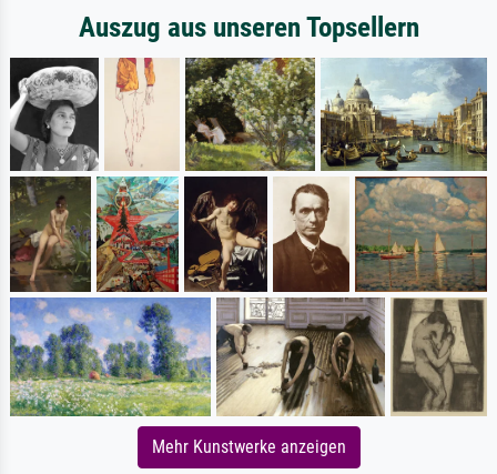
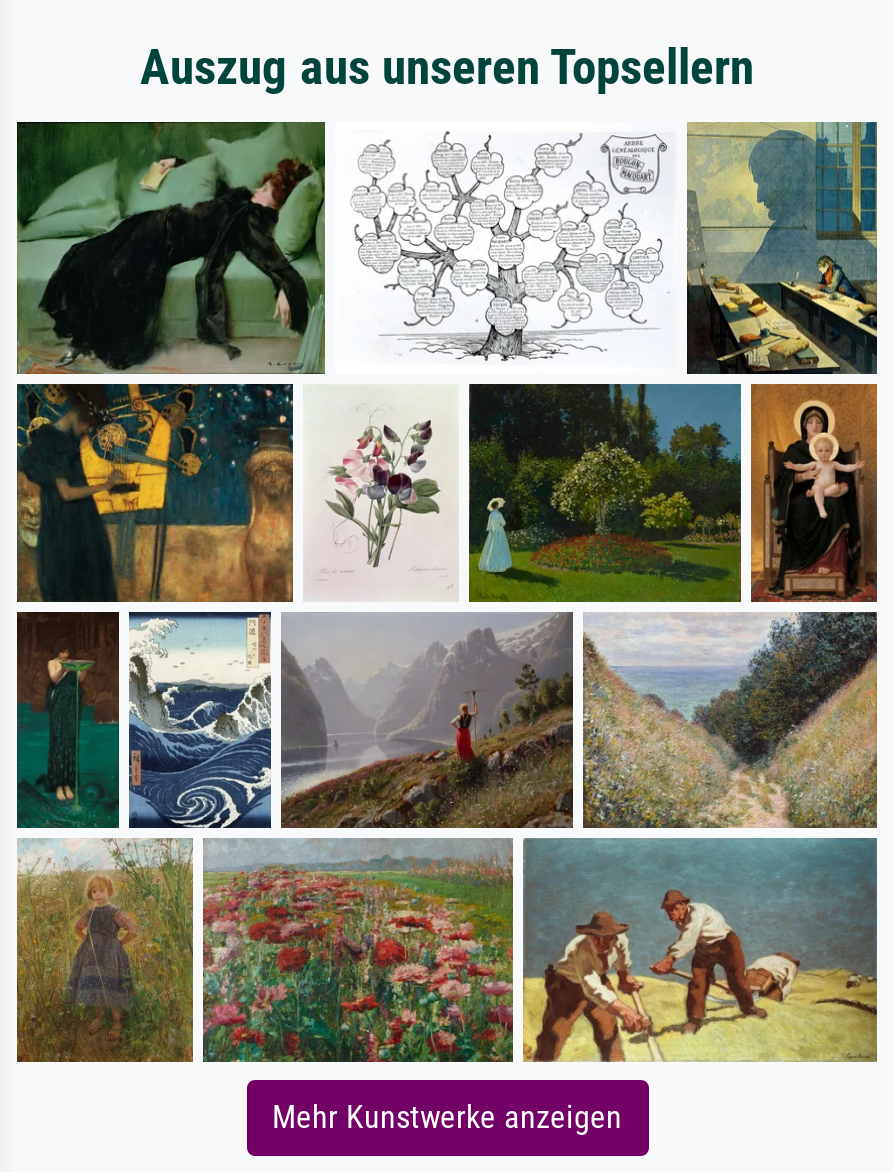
[10,57,487,417] [image] -> [15,119,879,1065] [image]

